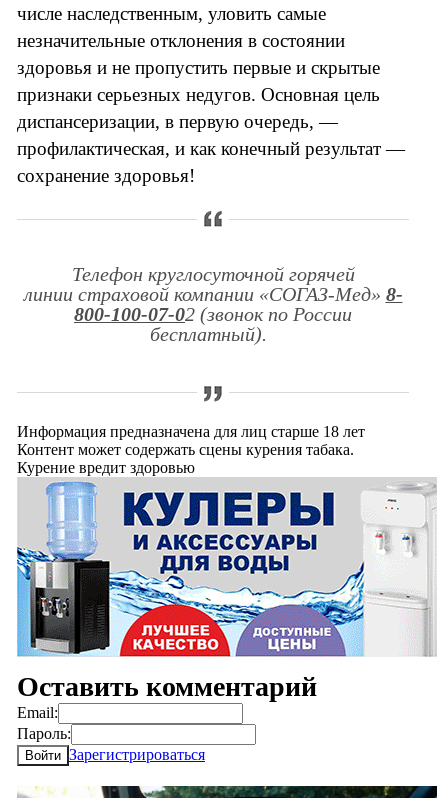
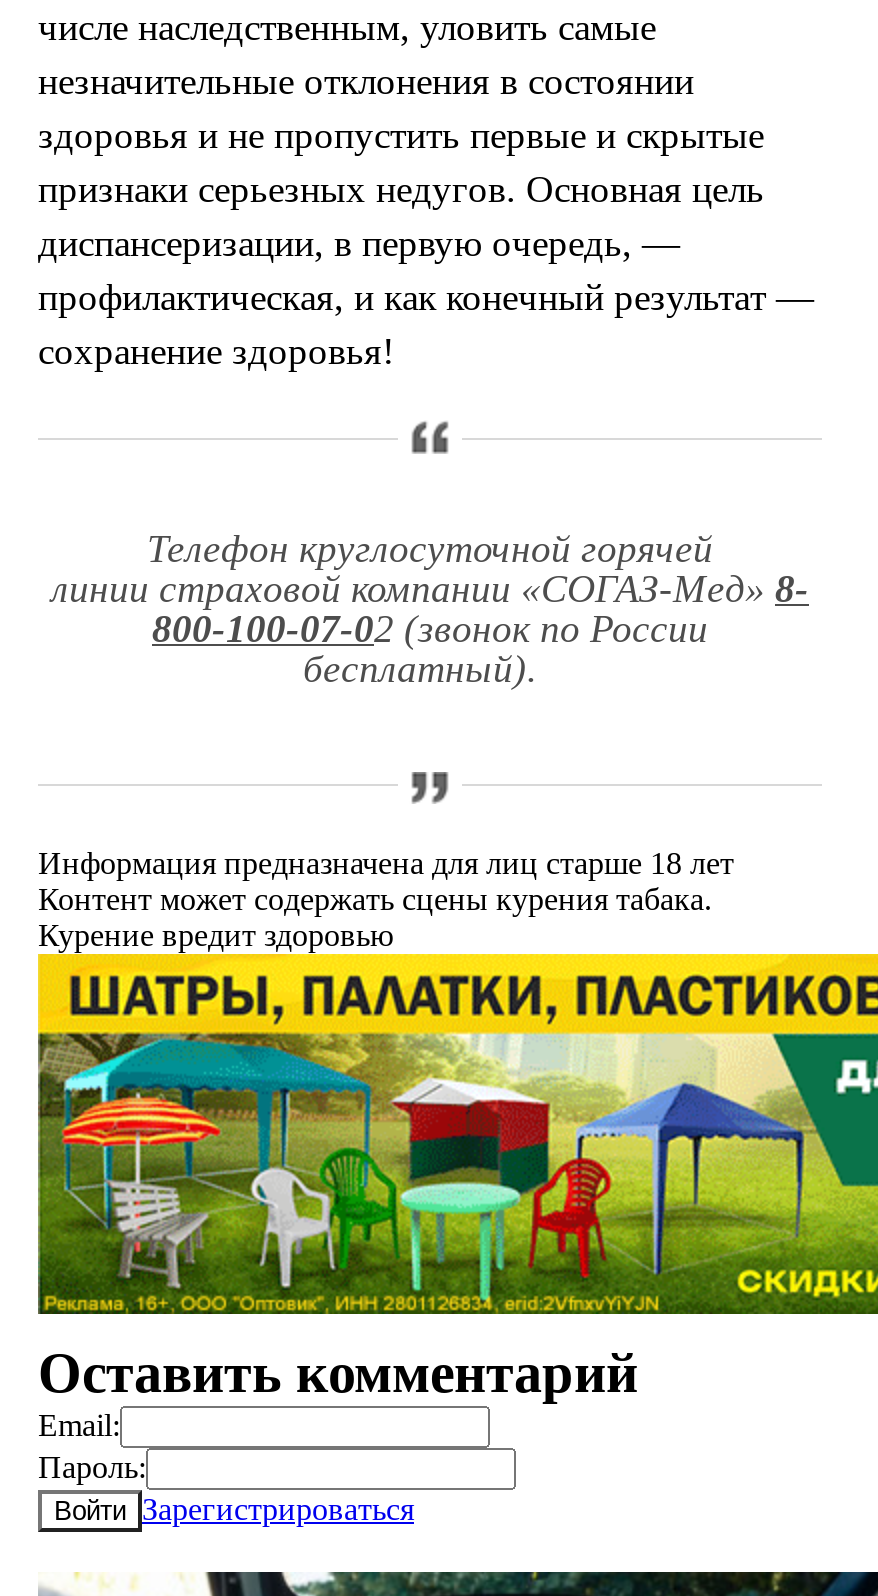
[16,477,434,657] [image] -> [36,952,872,1316] [image]

